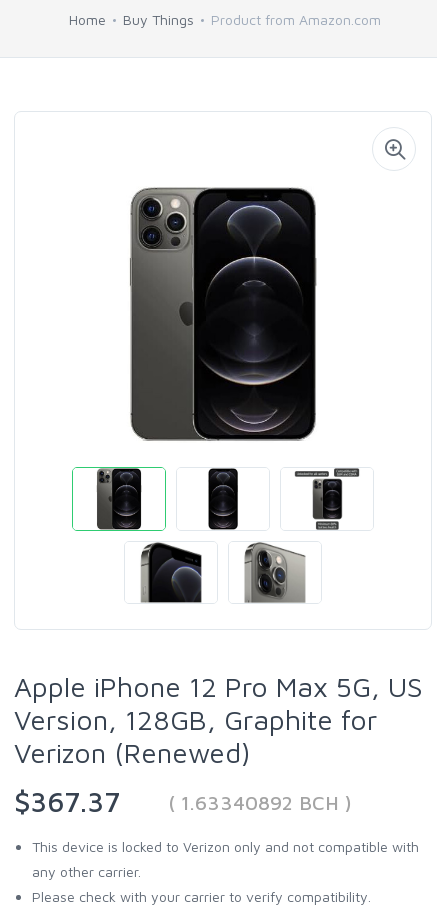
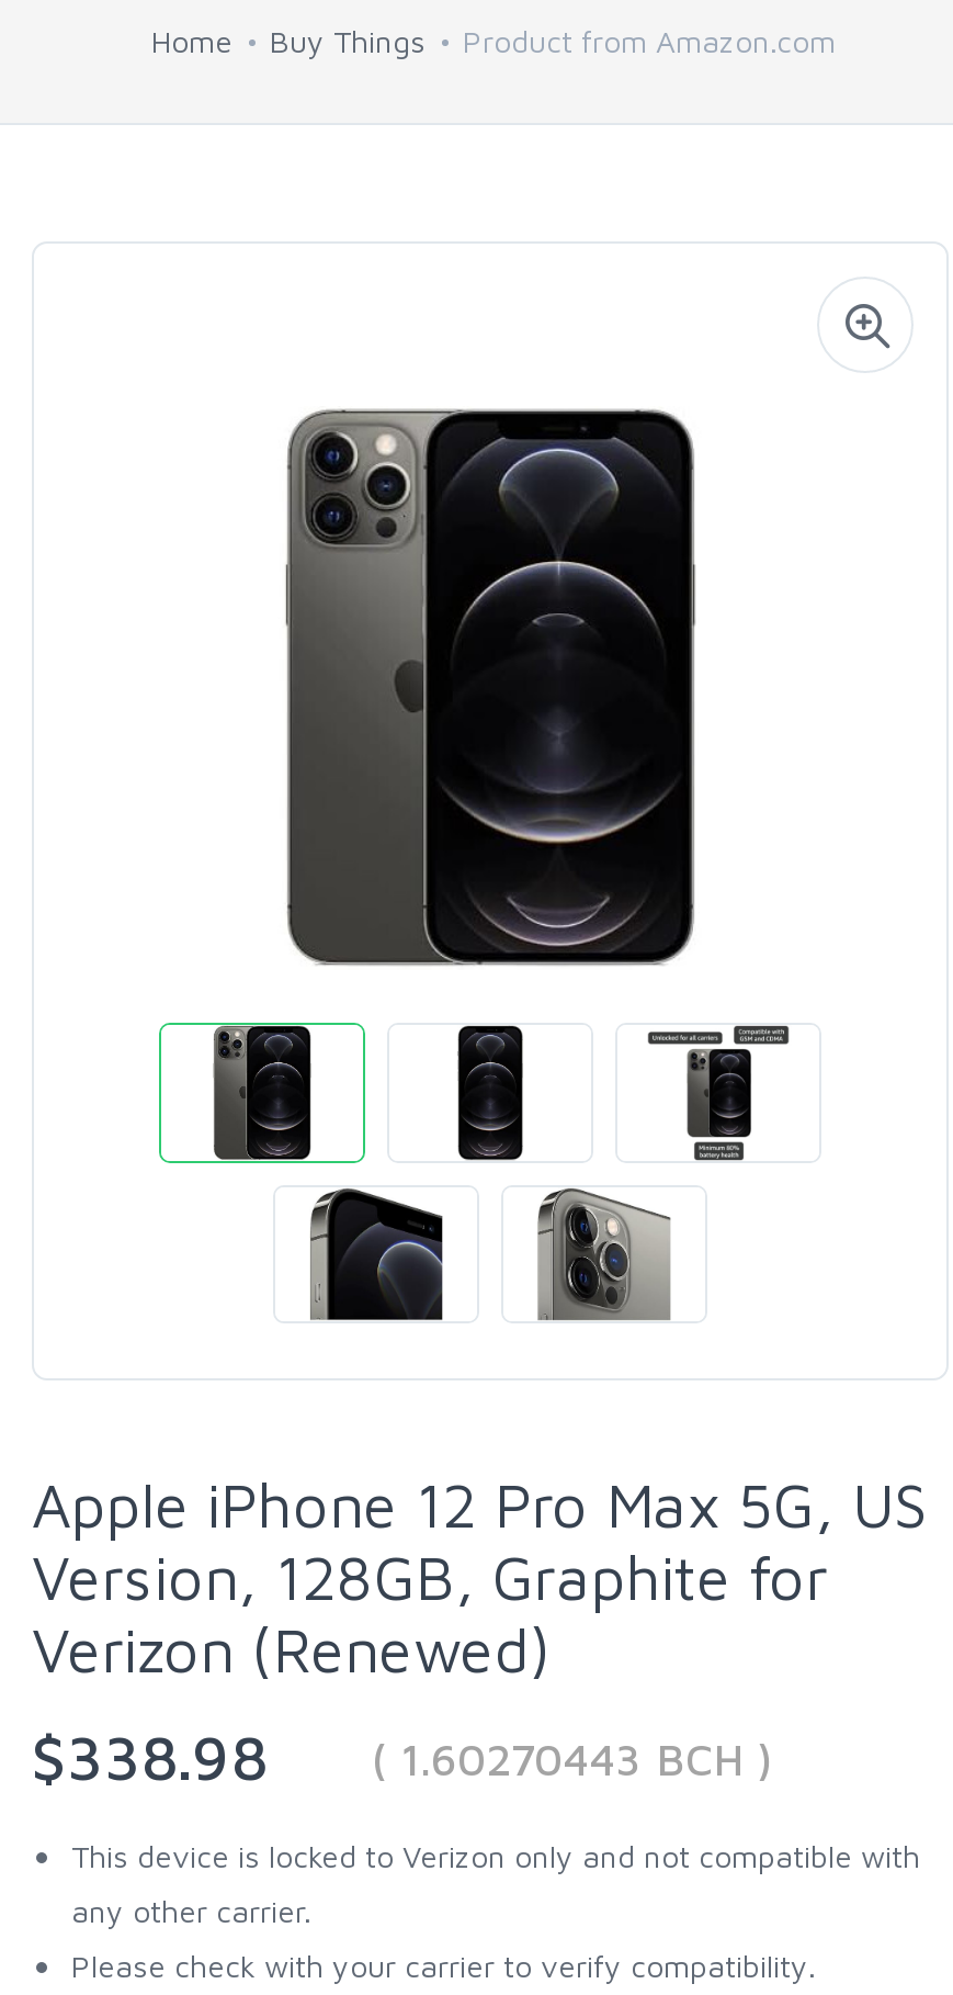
[14,785,120,818] $367.37 -> [32,1720,266,1793] $338.98
[168,791,352,814] ( 1.63340892 BCH ) -> [372,1734,773,1784] ( 1.60270443 BCH )

